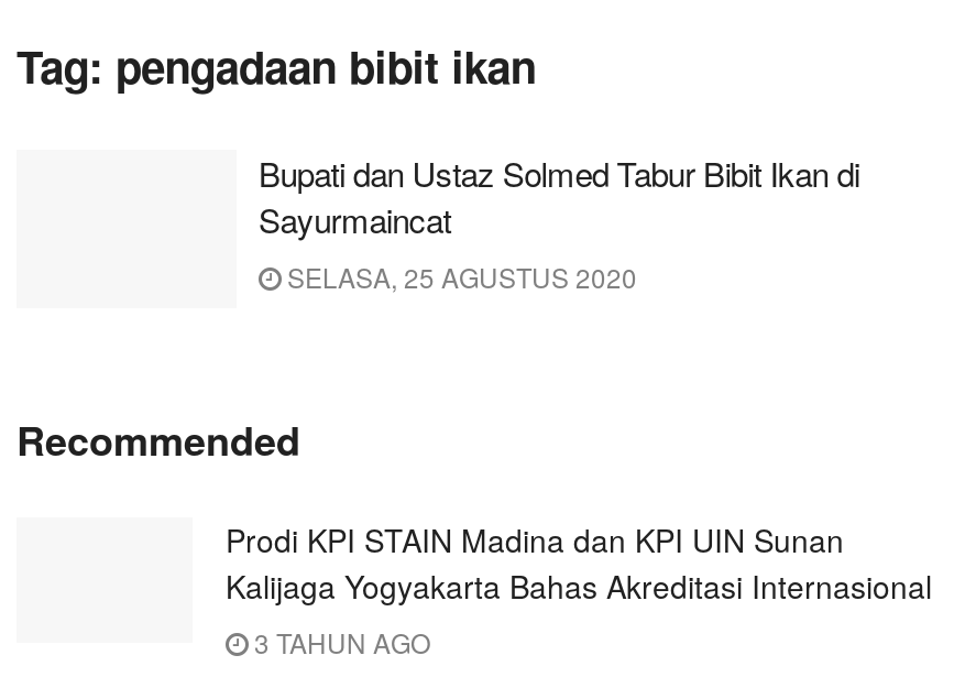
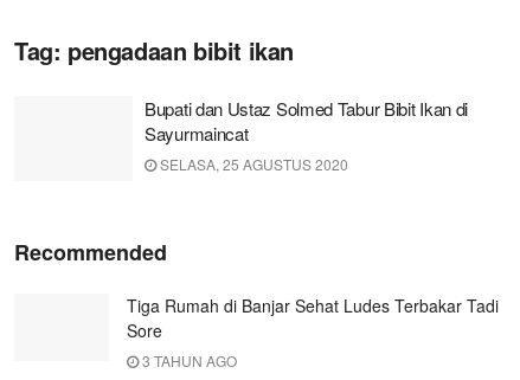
[226,516,932,607] Prodi KPI STAIN Madina dan KPI UIN Sunan | Kalijaga Yogyakarta Bahas Akreditasi Internasional -> [127,293,499,342] Tiga Rumah di Banjar Sehat Ludes Terbakar Tadi | Sore

